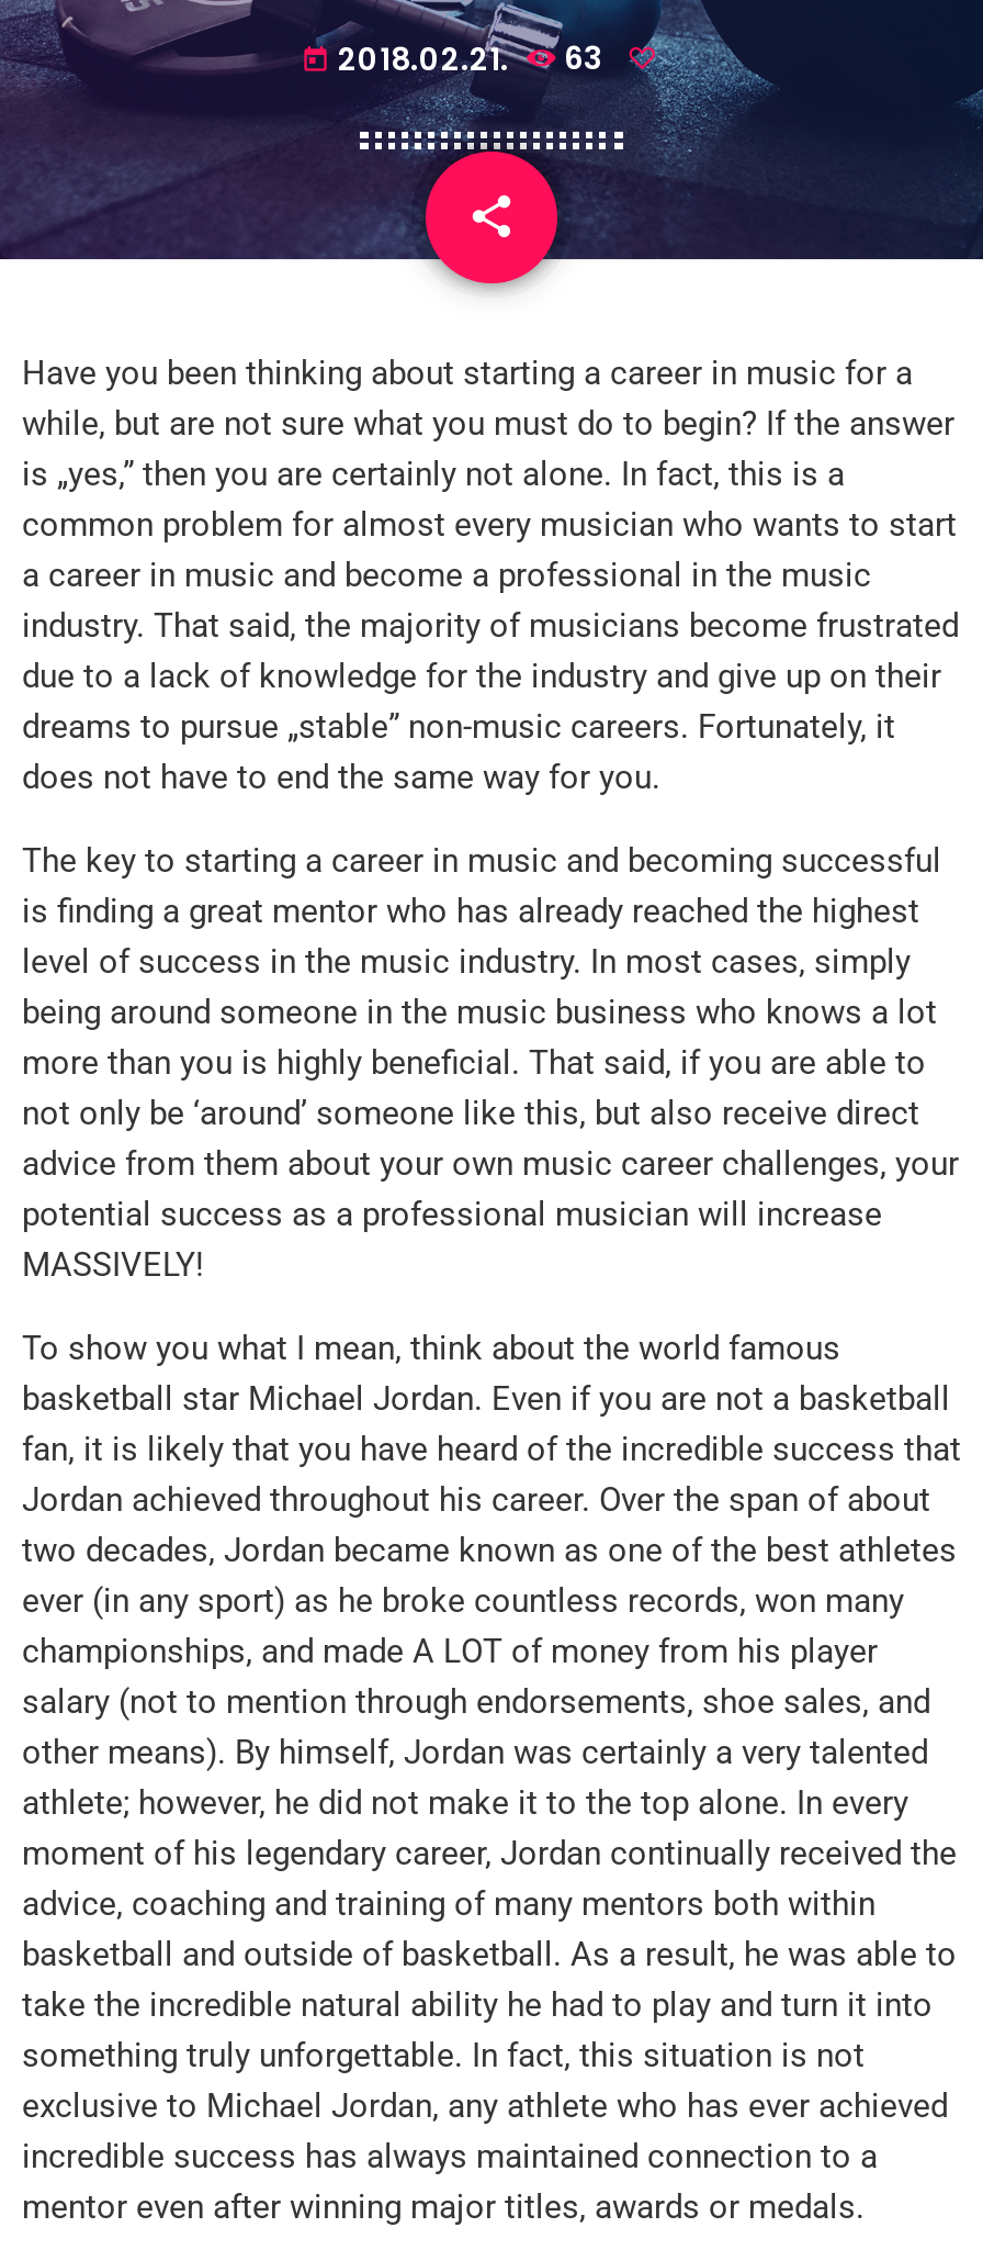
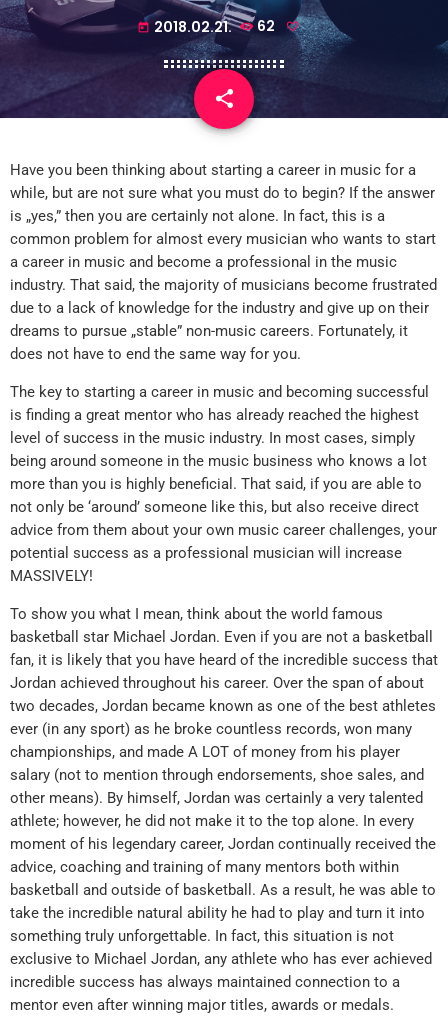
[564,37,610,81] 63 -> [257,17,278,37] 62

